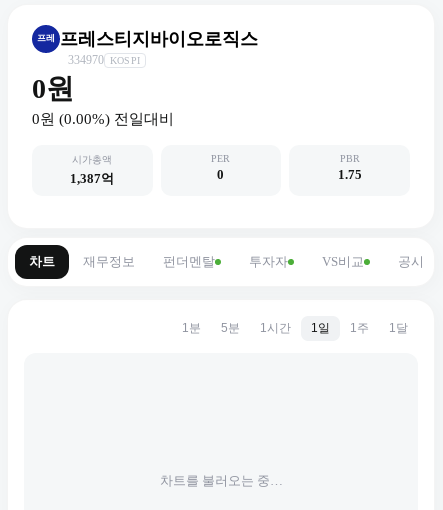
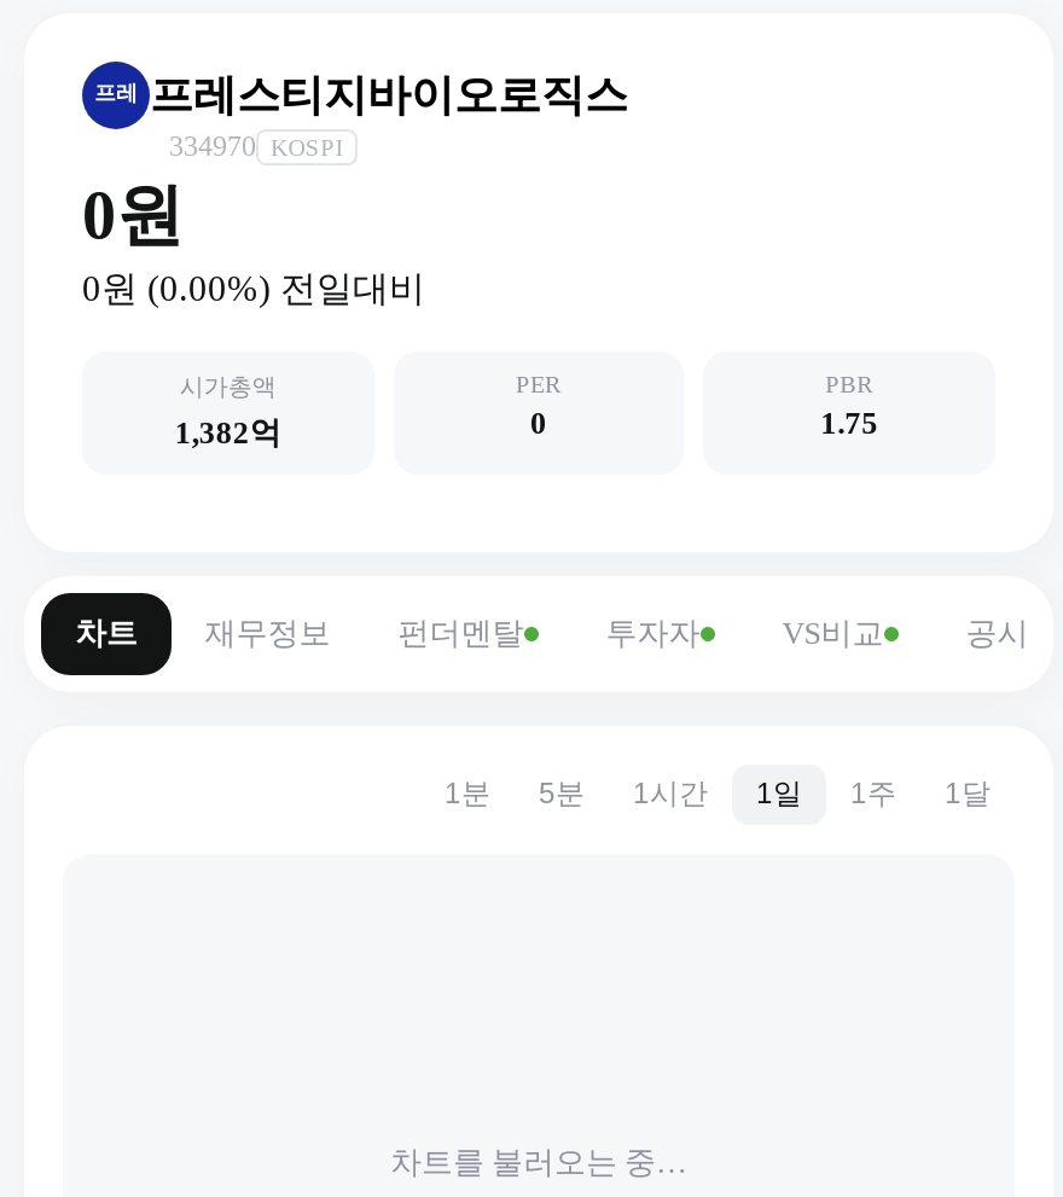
[70,171,114,186] 1,387억 -> [175,414,281,450] 1,382억

